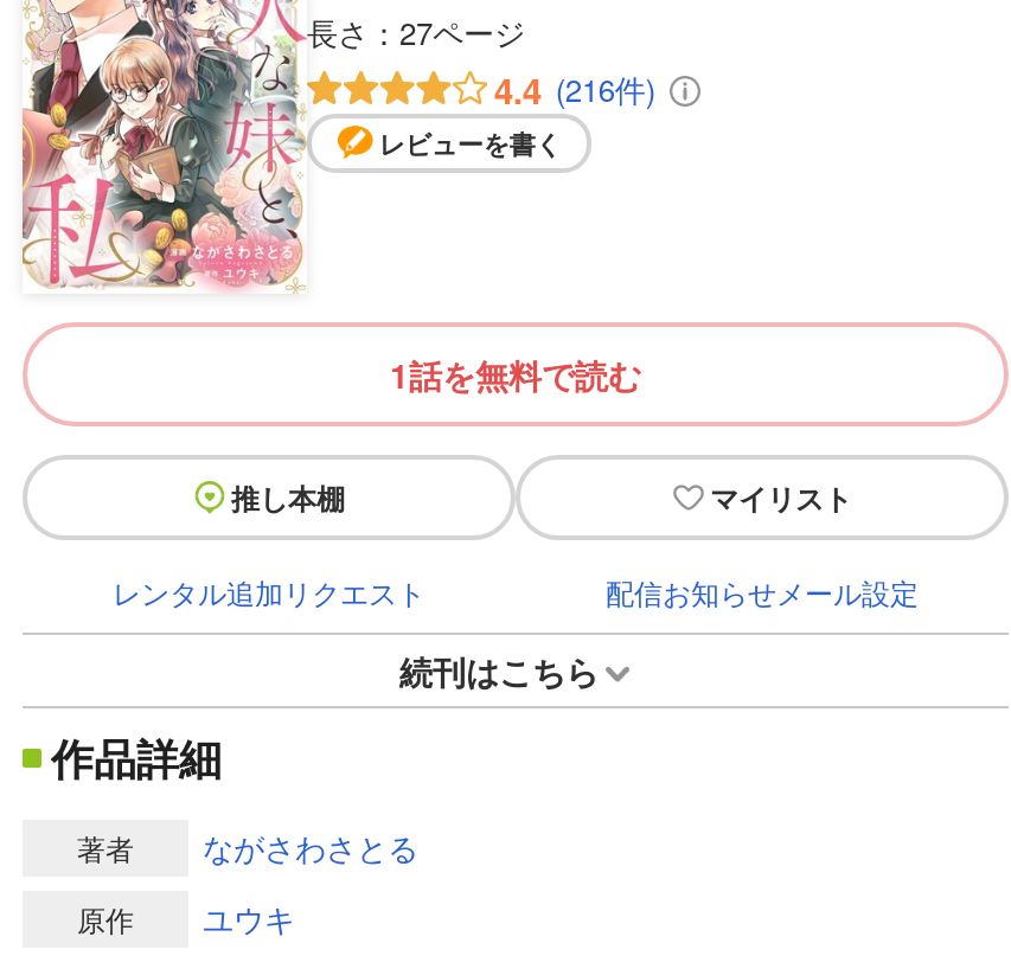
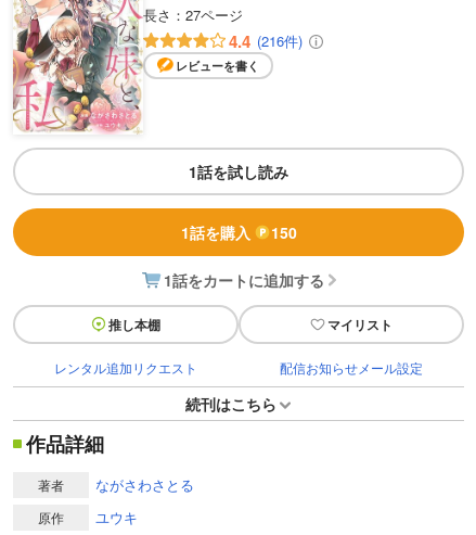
[390,350,641,398] 1話を無料で読む -> [163,160,324,291] 1話を試し読み | 1話を購入 | 150 | 1話をカートに追加する

